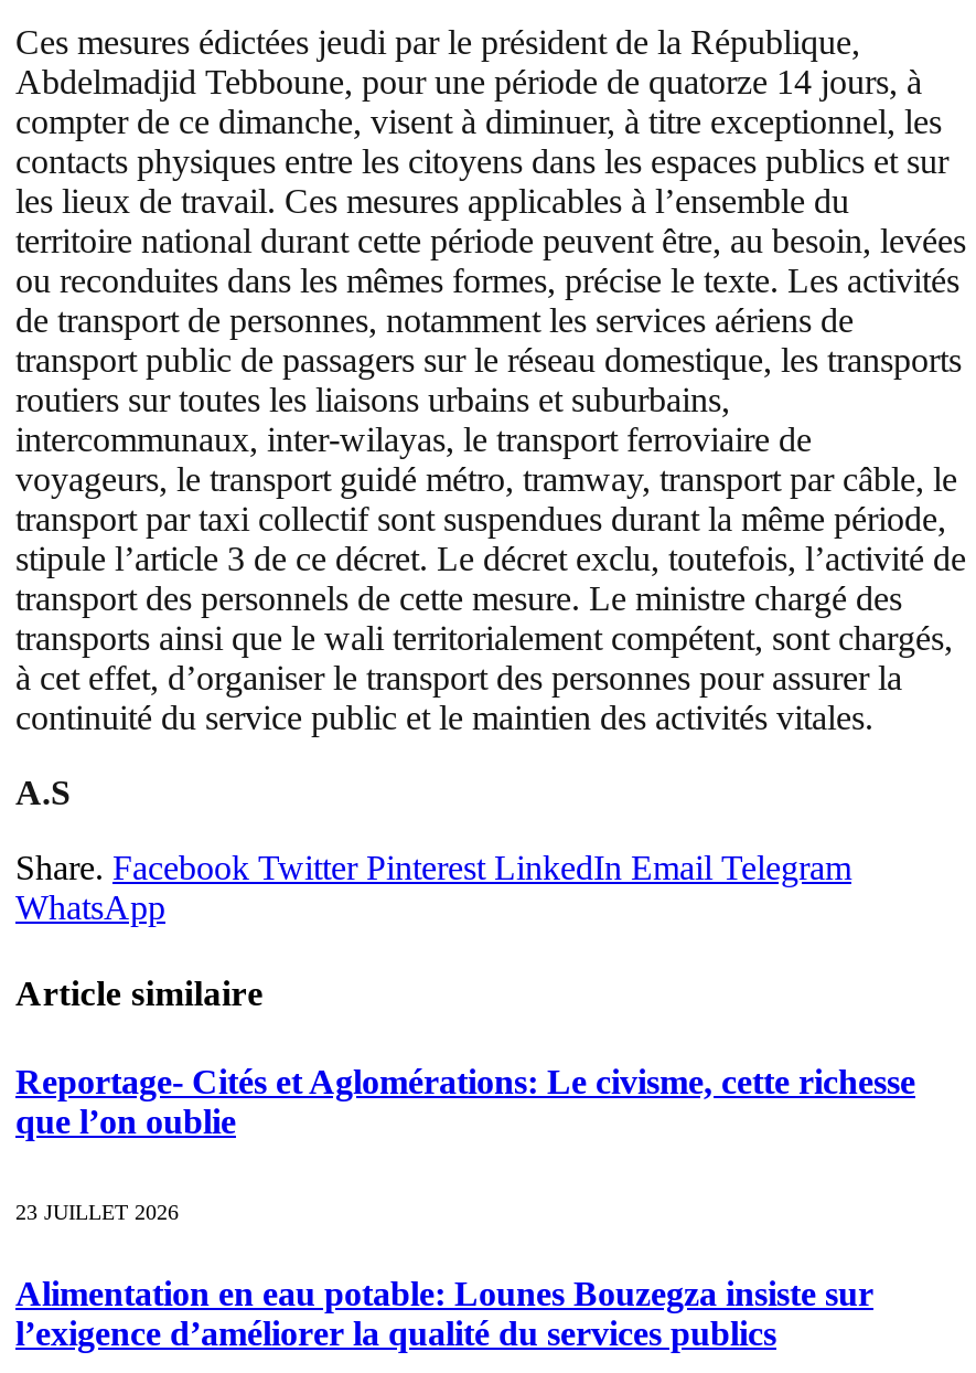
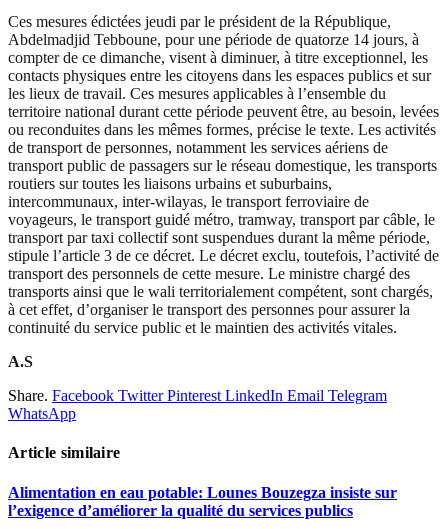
[15,1062,915,1224] Reportage- Cités et Aglomérations: Le civisme, cette richesse | que l’on oublie | 23 JUILLET 2026 -> none

